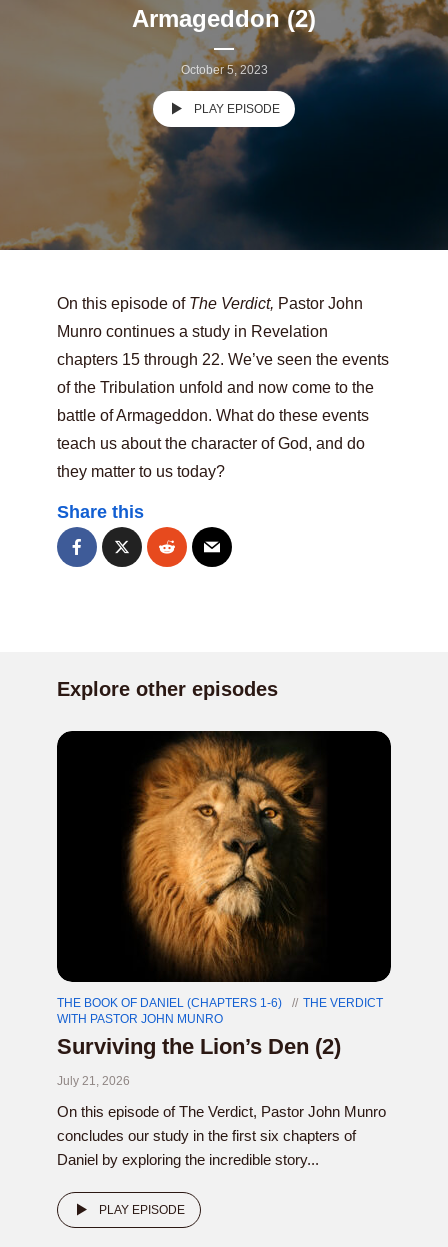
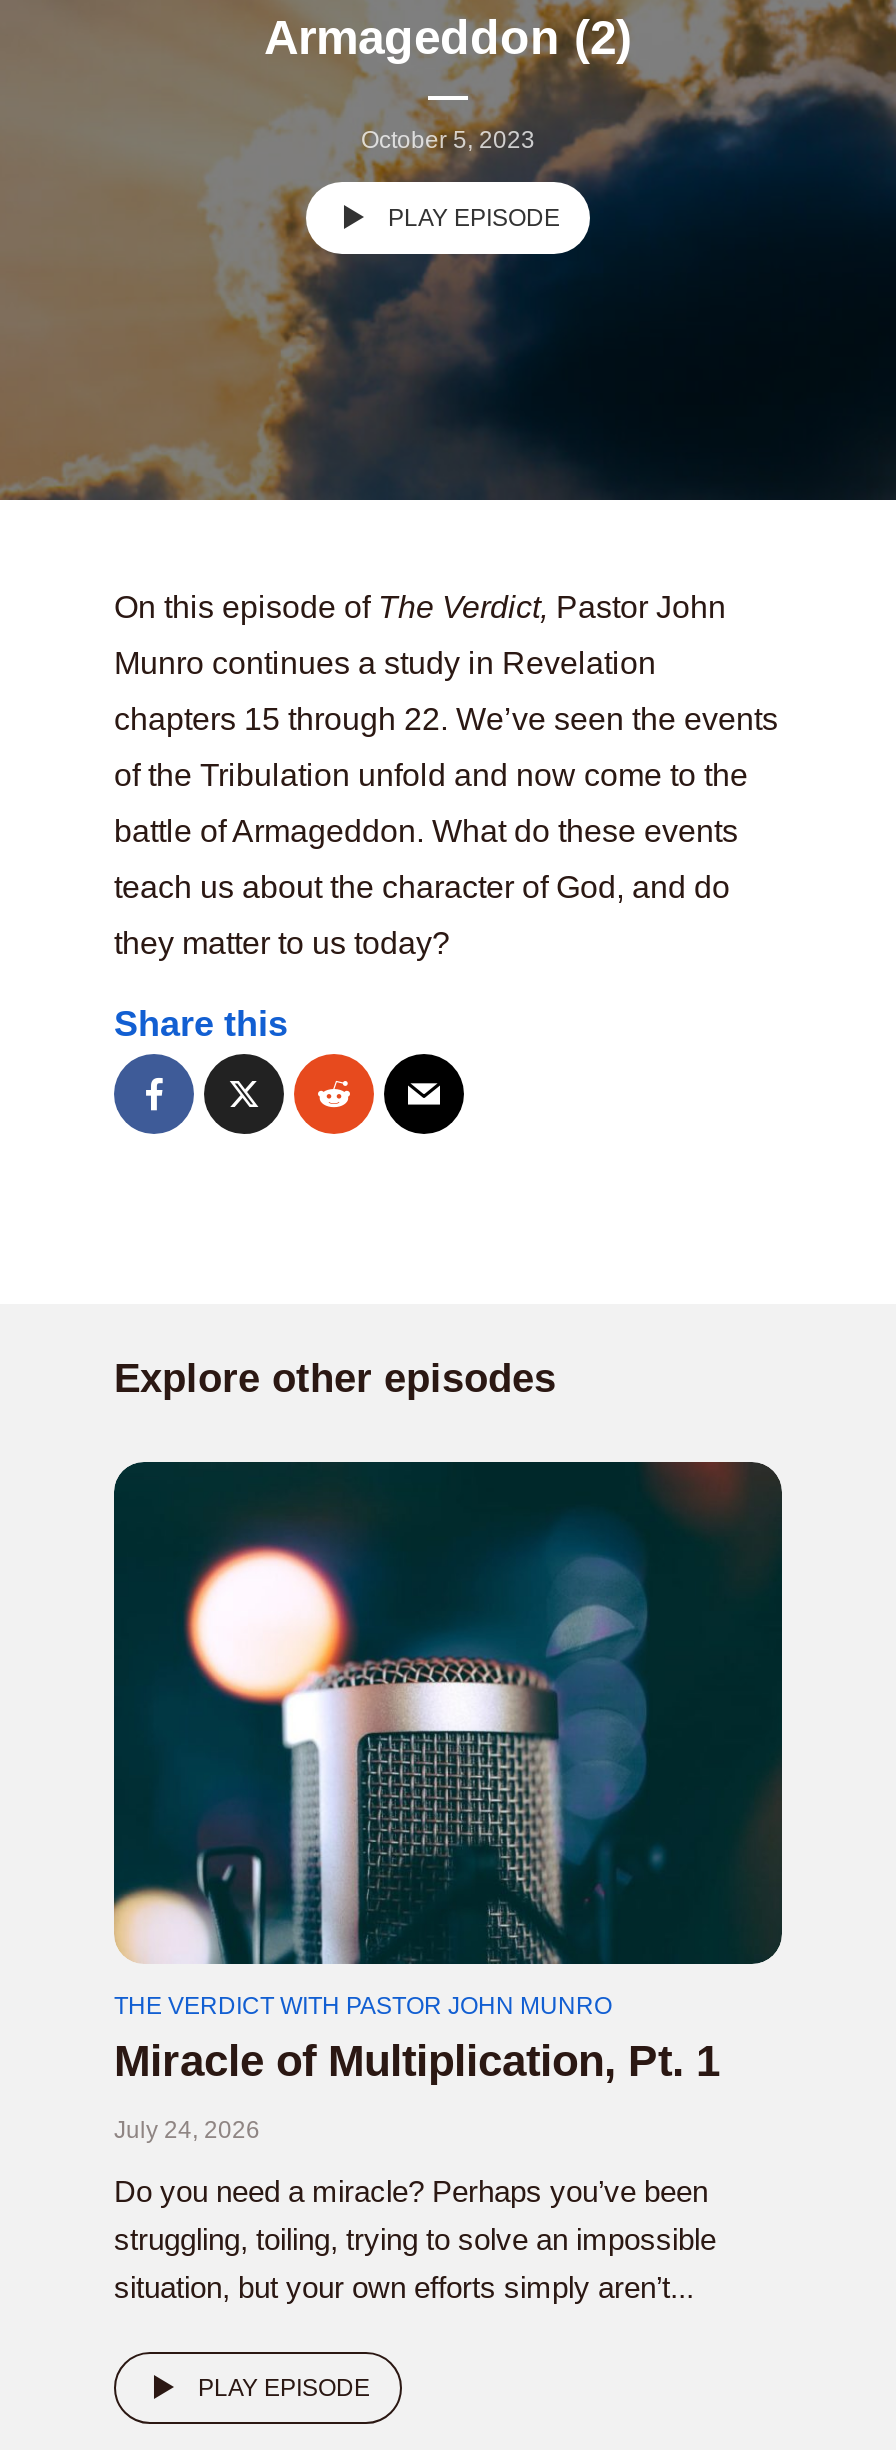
[57,730,391,1059] [image] | THE BOOK OF DANIEL (CHAPTERS 1-6) | THE VERDICT | WITH PASTOR JOHN MUNRO | Surviving the Lion’s Den (2) -> [114,1460,782,2085] [image] | THE VERDICT WITH PASTOR JOHN MUNRO | Miracle of Multiplication, Pt. 1
[57,1074,130,1088] July 21, 2026 -> [114,2115,260,2143] July 24, 2026
[57,1103,386,1168] On this episode of The Verdict, Pastor John Munro | concludes our study in the first six chapters of | Daniel by exploring the incredible story... -> [114,2173,716,2303] Do you need a miracle? Perhaps you’ve been | struggling, toiling, trying to solve an impossible | situation, but your own efforts simply aren’t...

